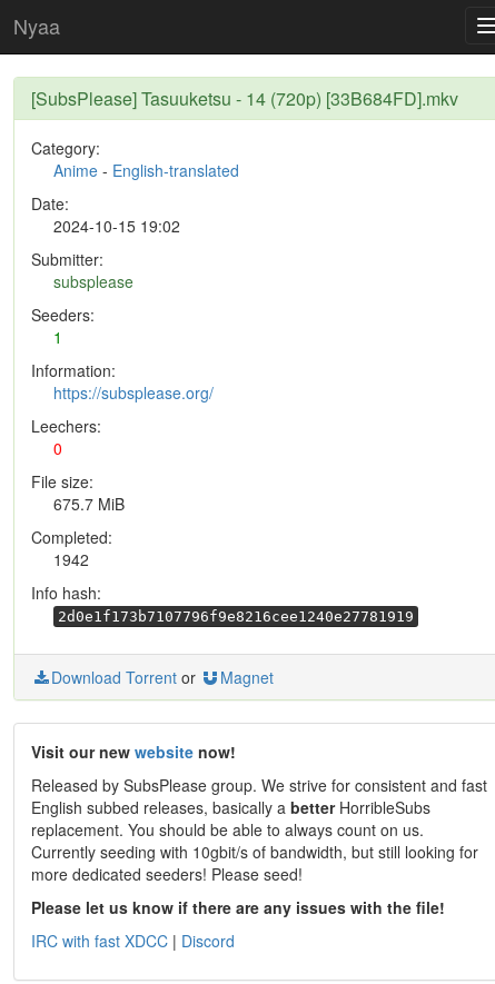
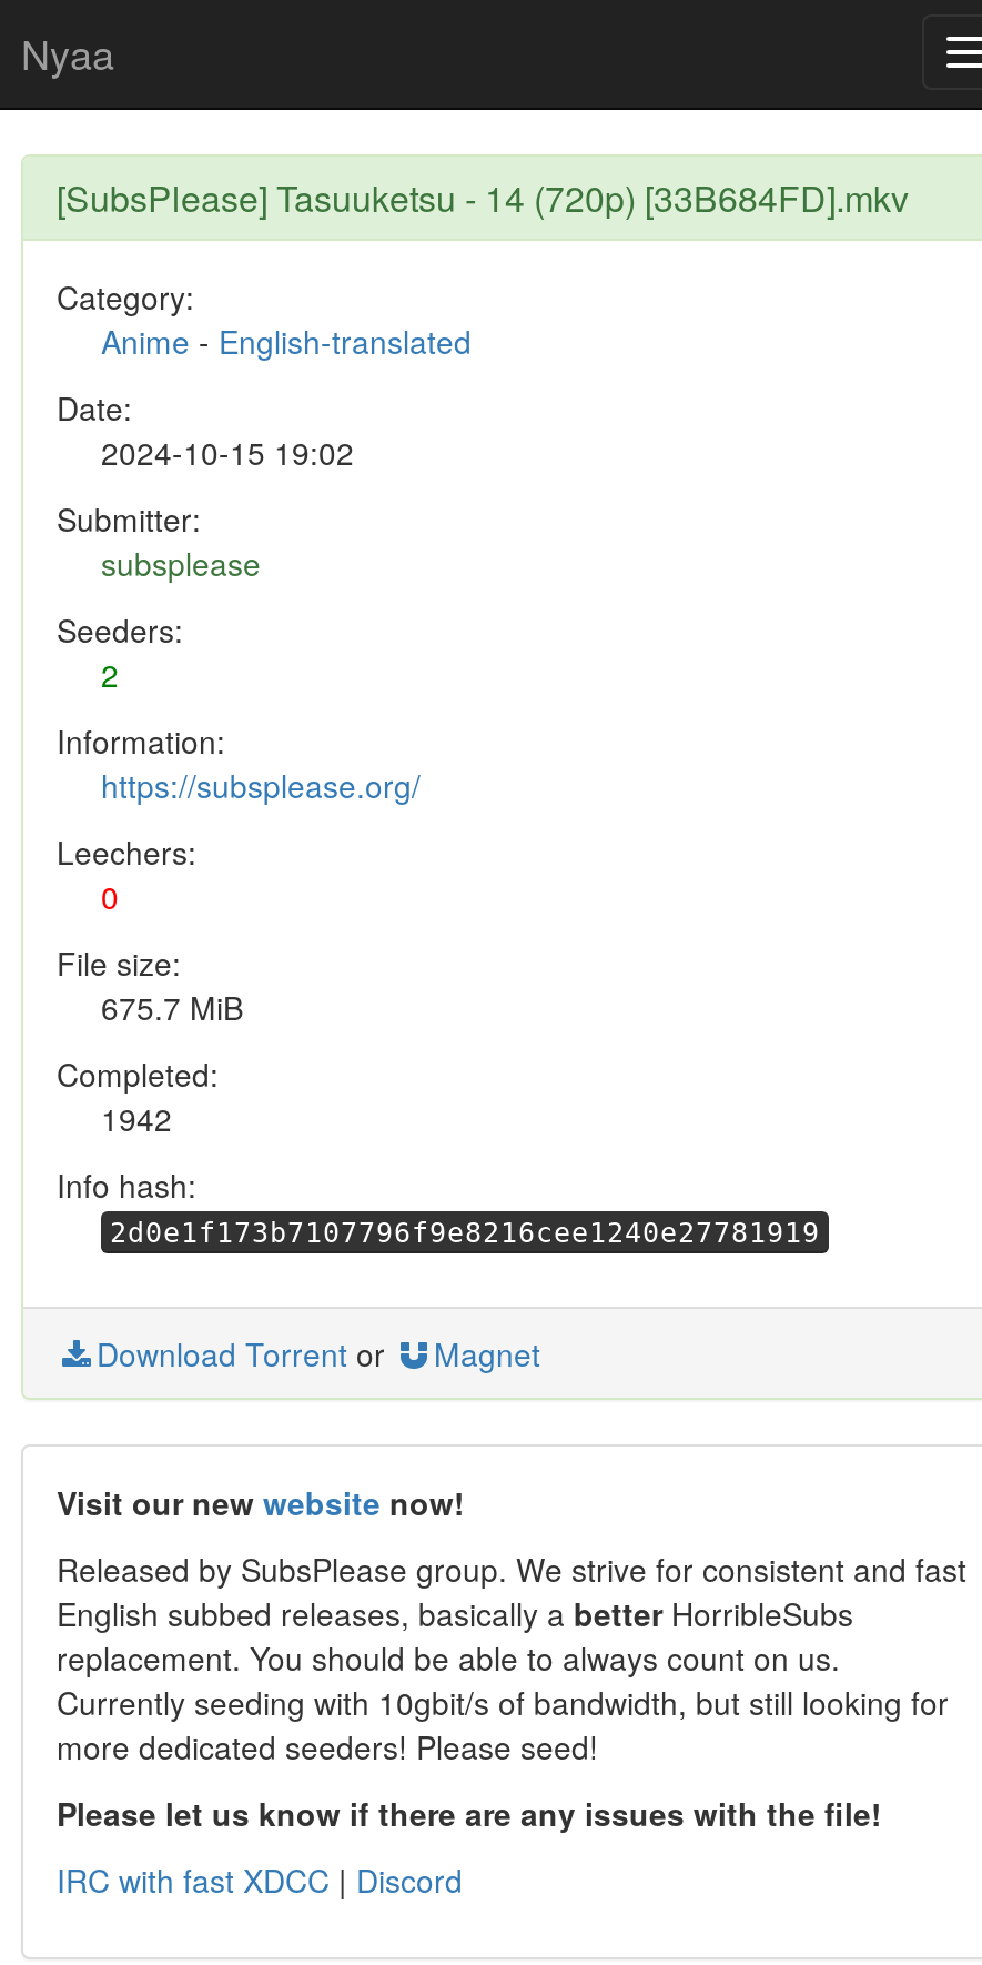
[53,326,62,348] 1 -> [101,652,119,696] 2

